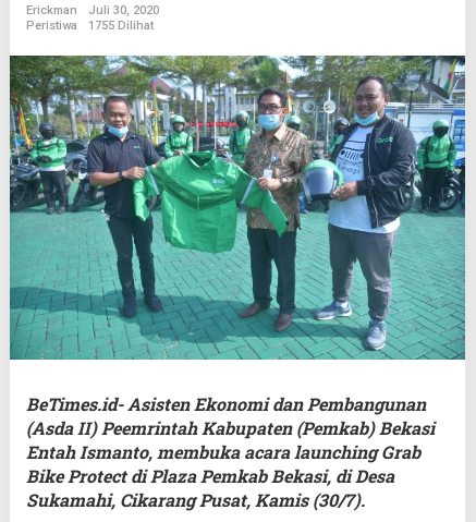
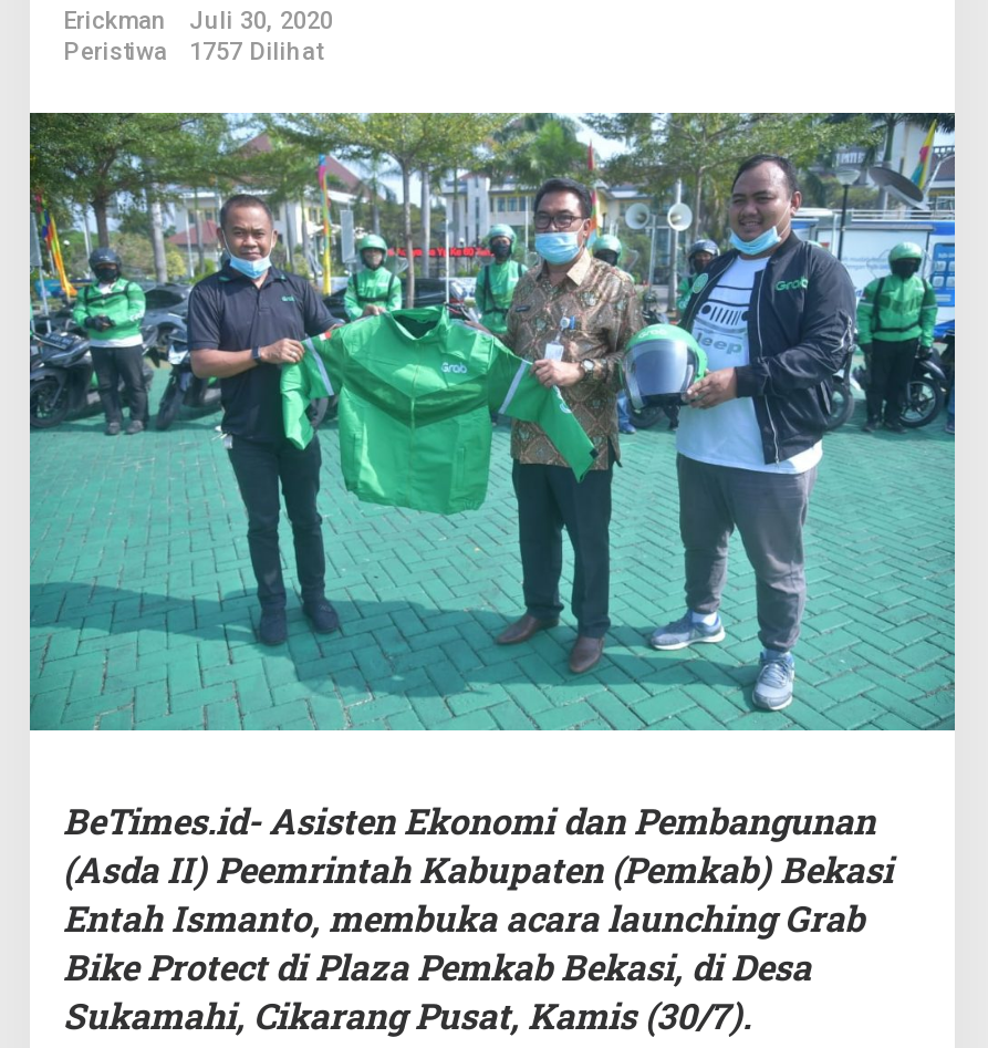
[26,19,154,33] Peristiwa 1755 Dilihat -> [63,38,322,66] Peristiwa 1757 Dilihat

